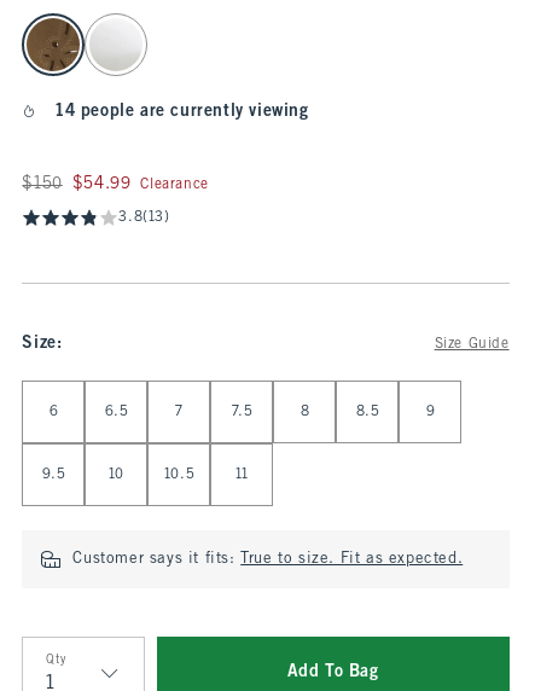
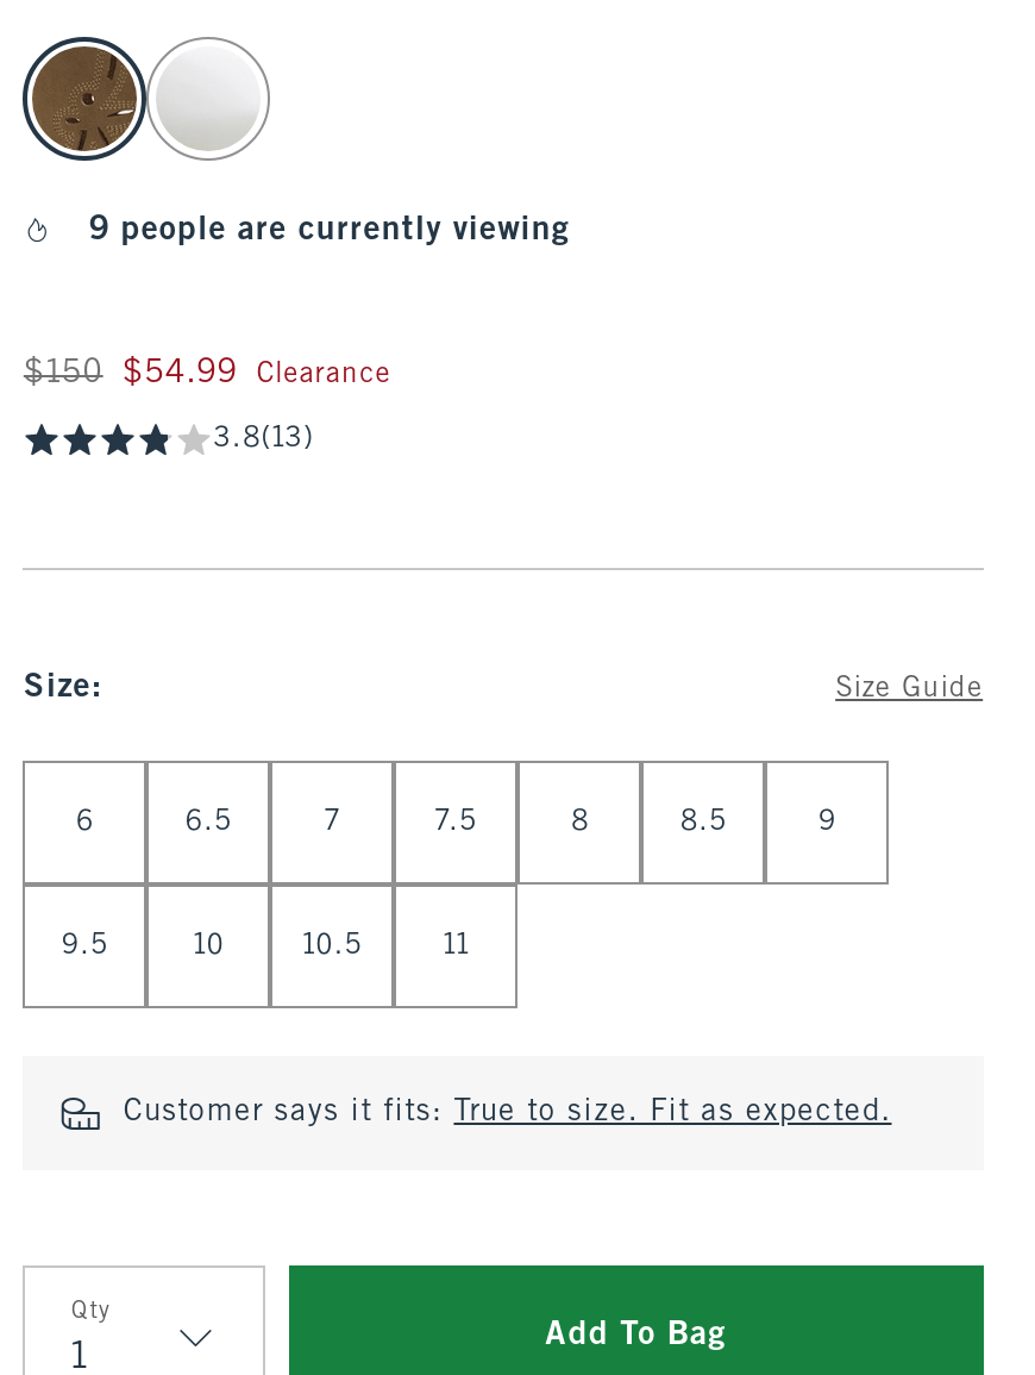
[56,104,309,120] 14 people are currently viewing -> [89,215,570,246] 9 people are currently viewing

